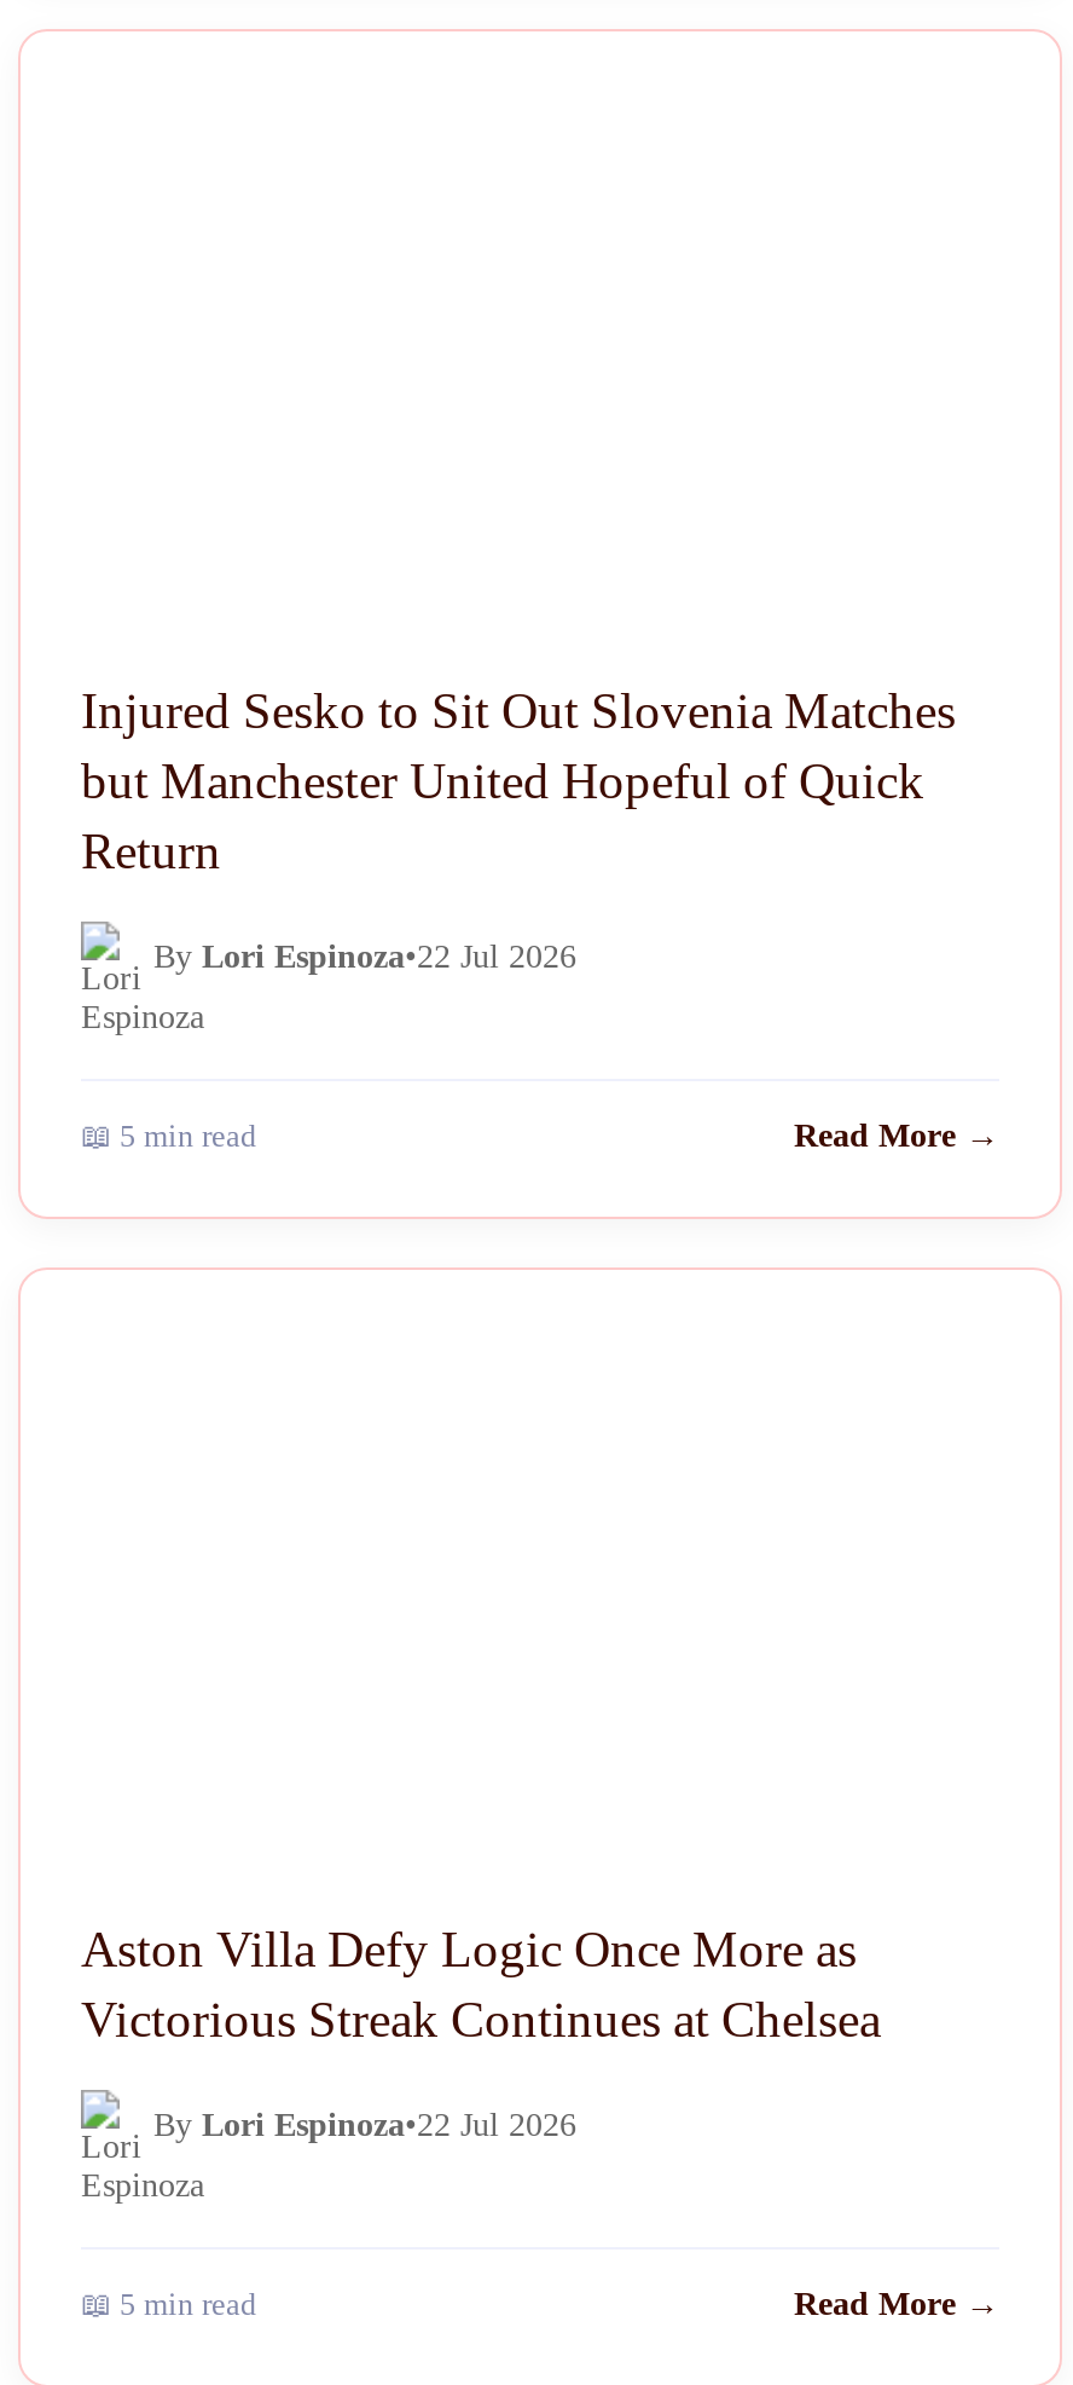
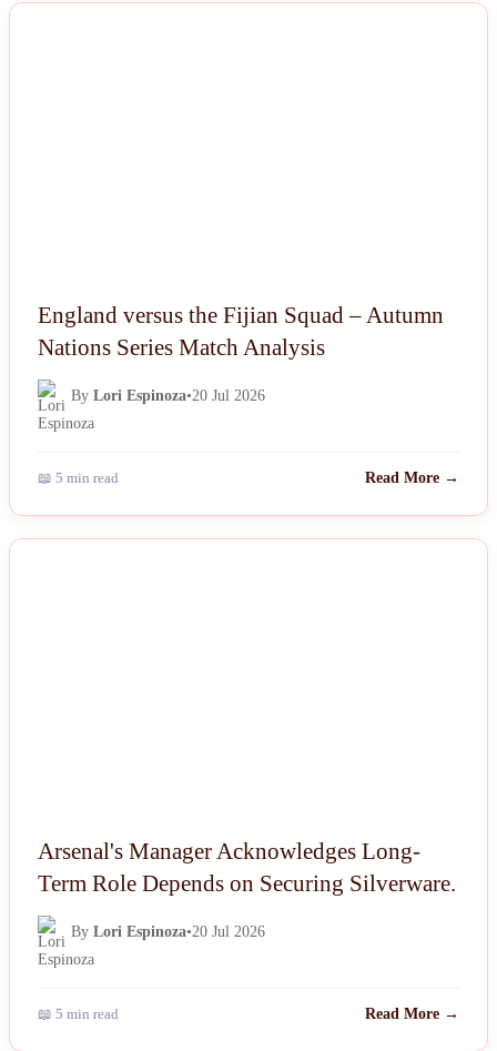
[81,683,956,879] Injured Sesko to Sit Out Slovenia Matches | but Manchester United Hopeful of Quick | Return -> [38,302,444,360] England versus the Fijian Squad – Autumn | Nations Series Match Analysis
[153,939,576,975] By Lori Espinoza•22 Jul 2026 -> [71,388,265,404] By Lori Espinoza•20 Jul 2026
[81,1921,881,2046] Aston Villa Defy Logic Once More as | Victorious Streak Continues at Chelsea -> [38,838,456,896] Arsenal's Manager Acknowledges Long- | Term Role Depends on Securing Silverware.
[153,2107,576,2143] By Lori Espinoza•22 Jul 2026 -> [71,923,265,940] By Lori Espinoza•20 Jul 2026

